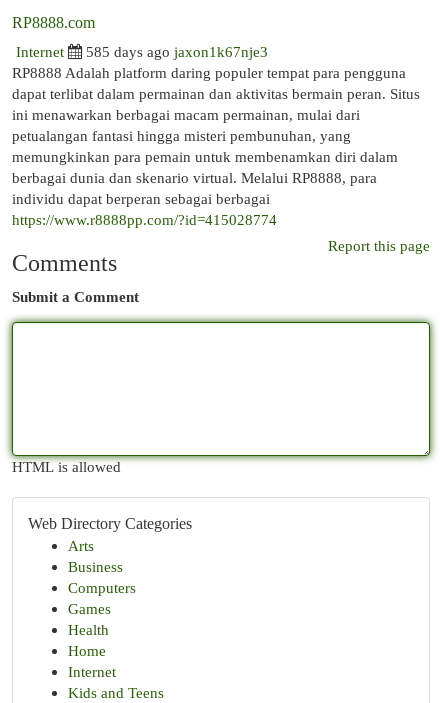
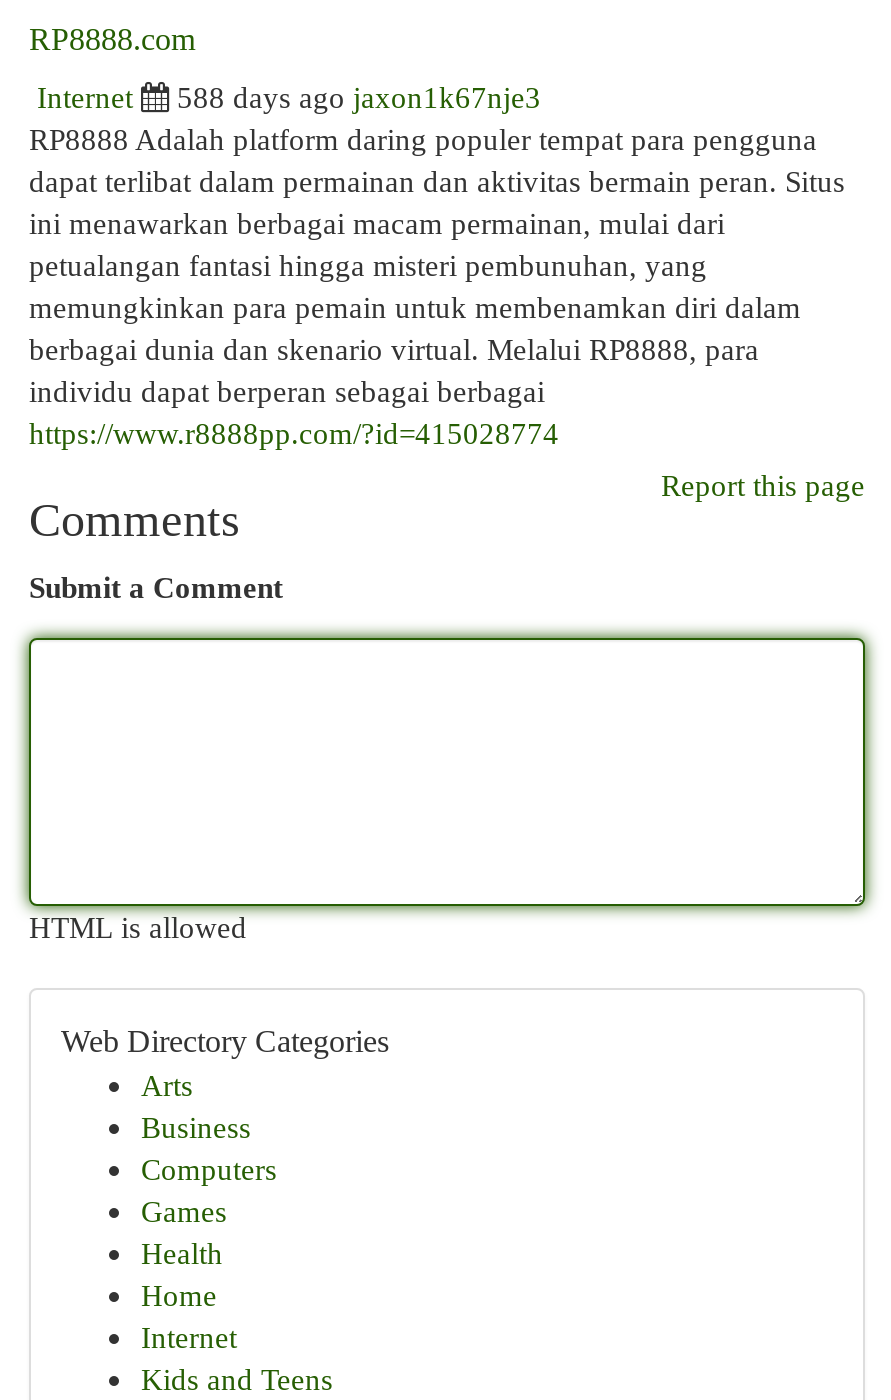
[86,43,268,60] 585 days ago jaxon1k67nje3 -> [177,80,541,114] 588 days ago jaxon1k67nje3

